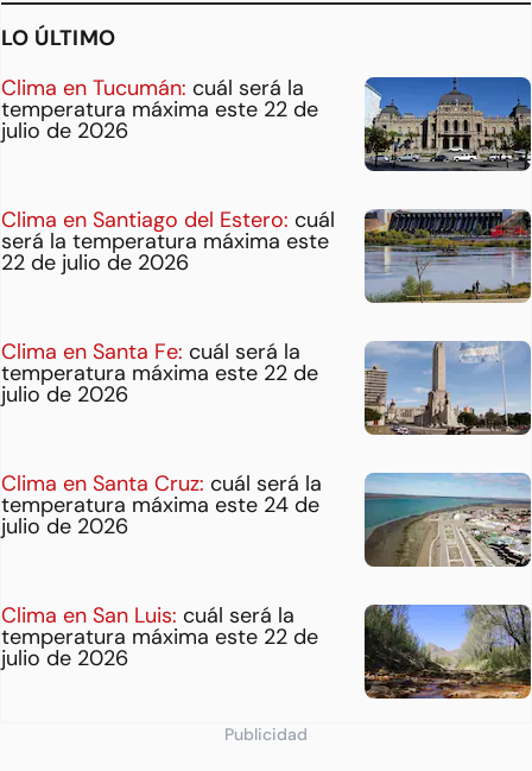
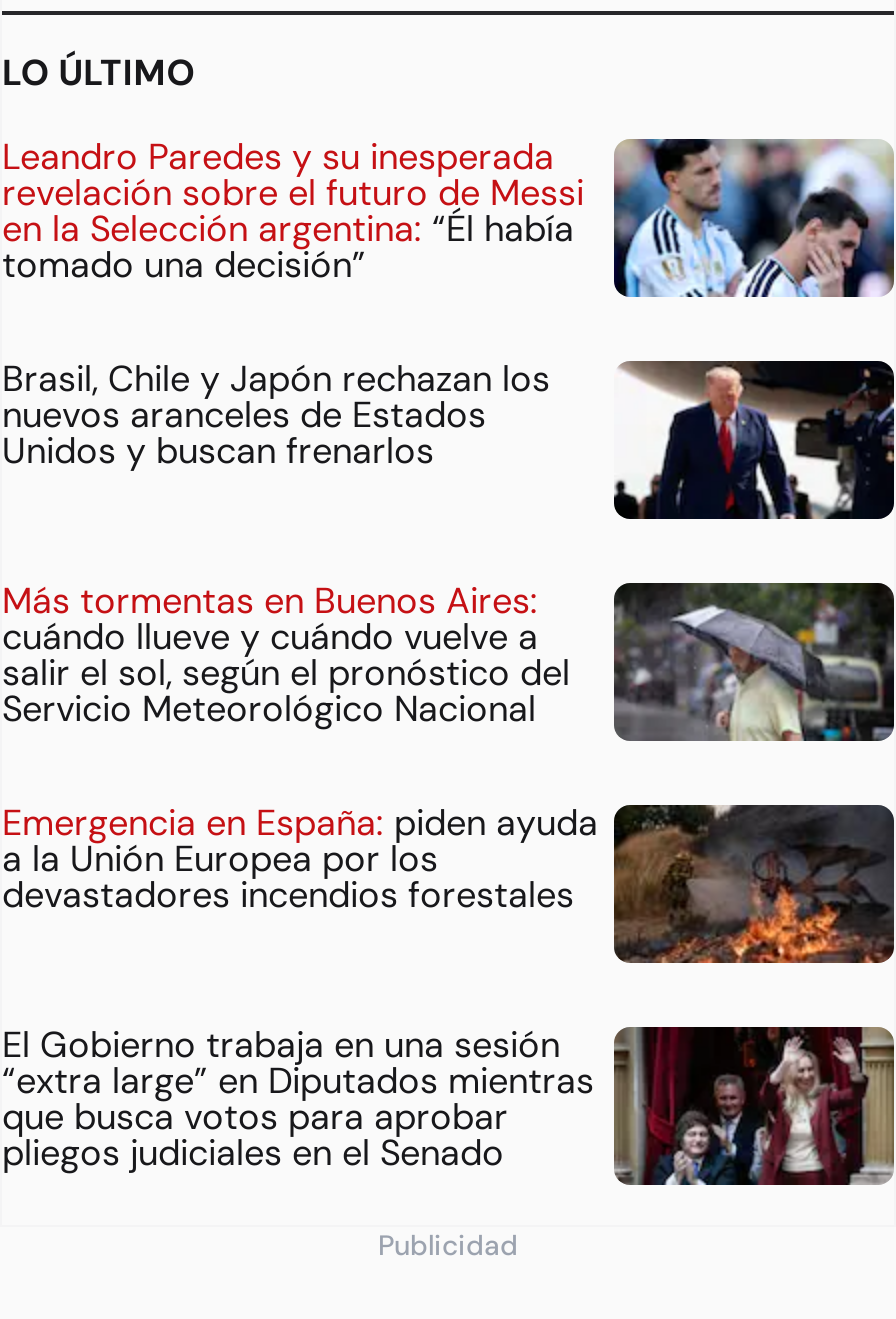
[1,74,528,172] [image] | Clima en Tucumán: cuál será la | temperatura máxima este 22 de | julio de 2026 -> [2,133,890,298] [image] | Leandro Paredes y su inesperada | revelación sobre el futuro de Messi | en la Selección argentina: “Él había | tomado una decisión”
[1,206,528,304] [image] | Clima en Santiago del Estero: cuál | será la temperatura máxima este | 22 de julio de 2026 -> [2,355,890,520] [image] | Brasil, Chile y Japón rechazan los | nuevos aranceles de Estados | Unidos y buscan frenarlos
[1,338,528,436] [image] | Clima en Santa Fe: cuál será la | temperatura máxima este 22 de | julio de 2026 -> [2,577,890,742] [image] | Más tormentas en Buenos Aires: | cuándo llueve y cuándo vuelve a | salir el sol, según el pronóstico del | Servicio Meteorológico Nacional
[1,470,528,568] [image] | Clima en Santa Cruz: cuál será la | temperatura máxima este 24 de | julio de 2026 -> [2,799,890,964] [image] | Emergencia en España: piden ayuda | a la Unión Europea por los | devastadores incendios forestales
[1,602,528,700] [image] | Clima en San Luis: cuál será la | temperatura máxima este 22 de | julio de 2026 -> [2,1021,890,1186] [image] | El Gobierno trabaja en una sesión | “extra large” en Diputados mientras | que busca votos para aprobar | pliegos judiciales en el Senado

